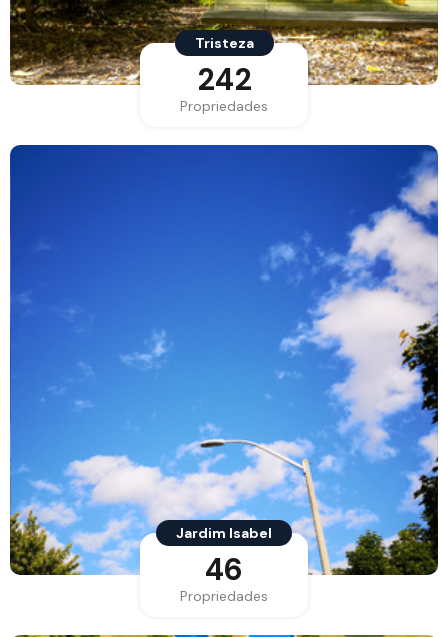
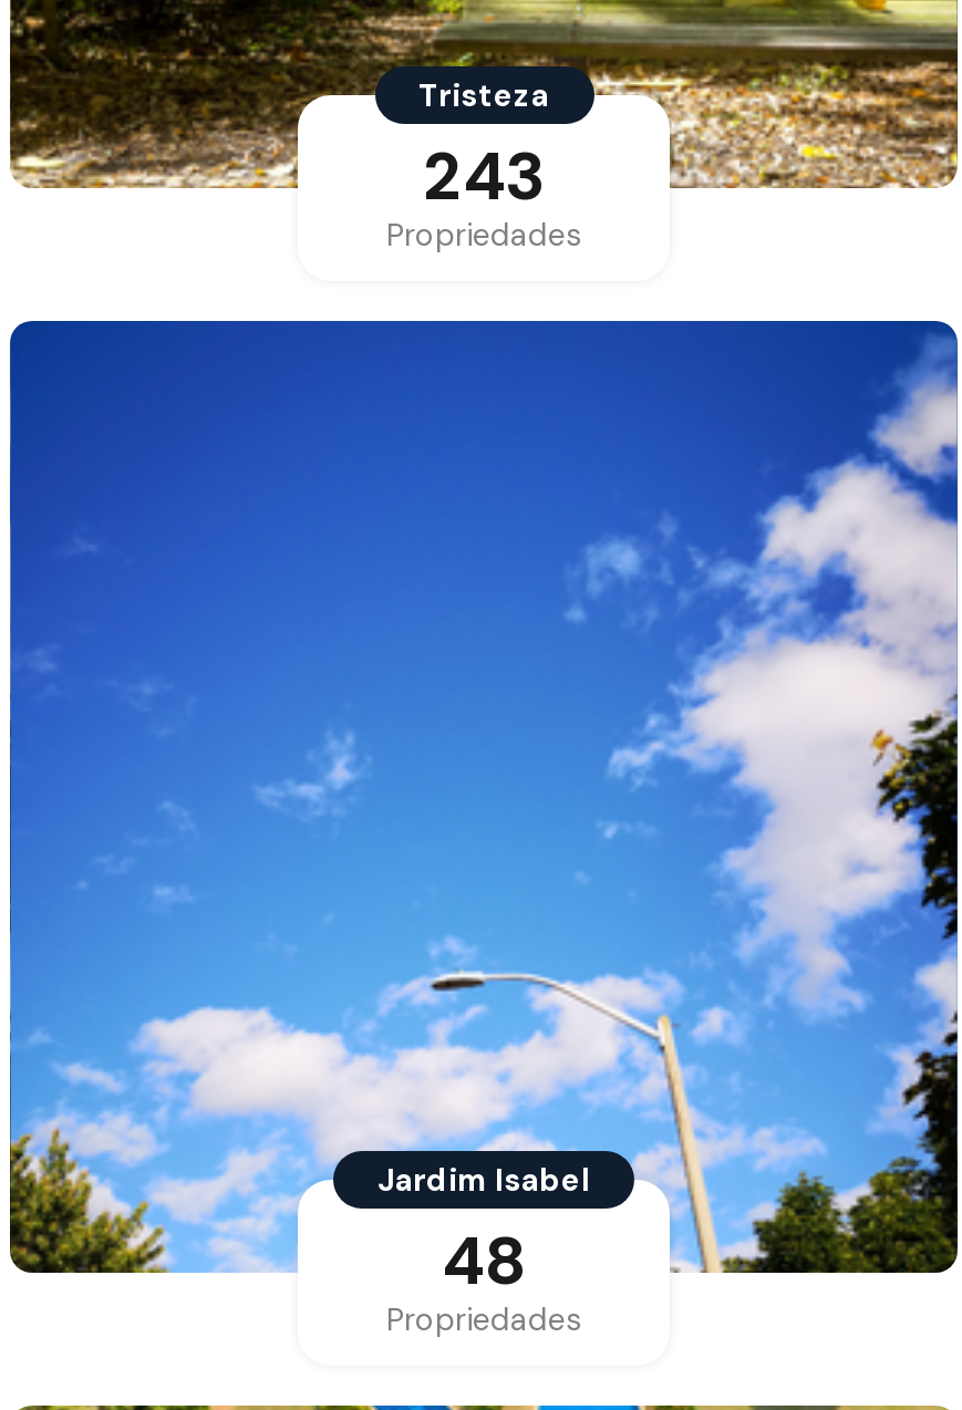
[196,60,251,99] 242 -> [423,132,545,218] 243
[205,550,243,589] 46 -> [442,1217,526,1303] 48

